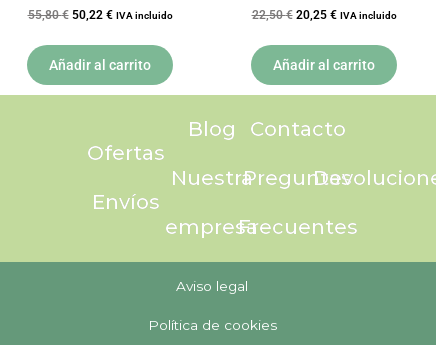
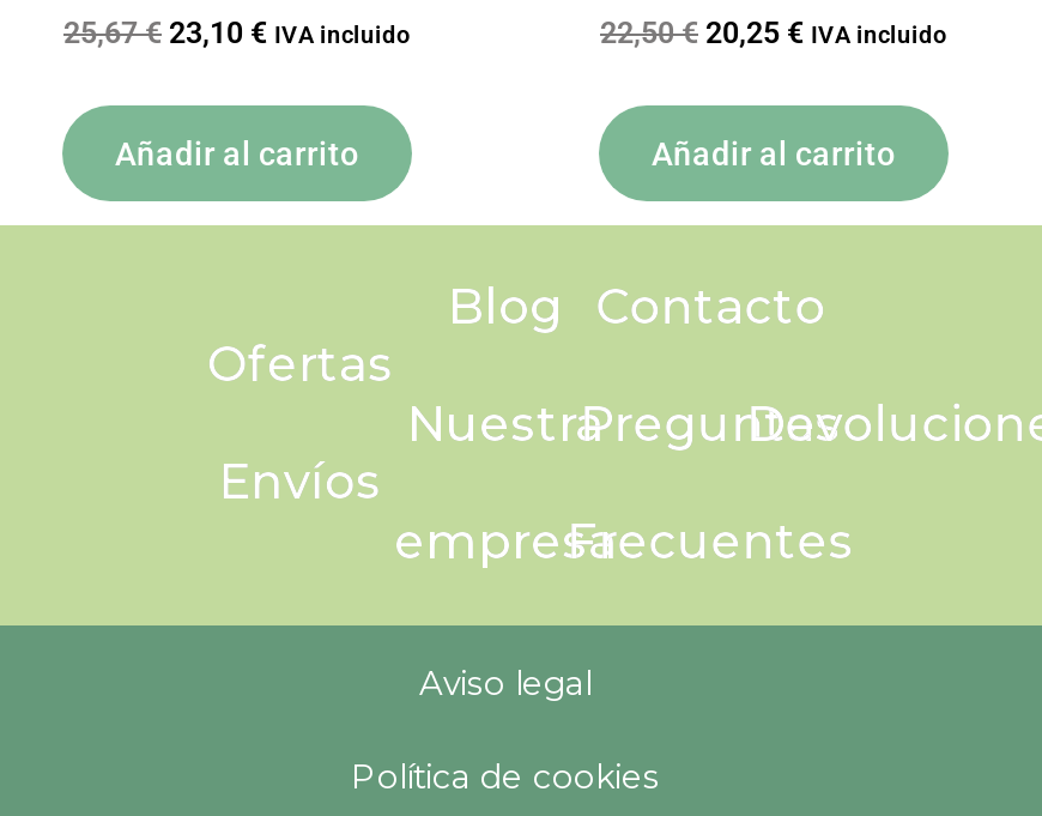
[27,7,68,21] 55,80€ -> [63,16,162,49] 25,67€
[71,7,112,21] 50,22 € -> [169,16,267,49] 23,10 €

